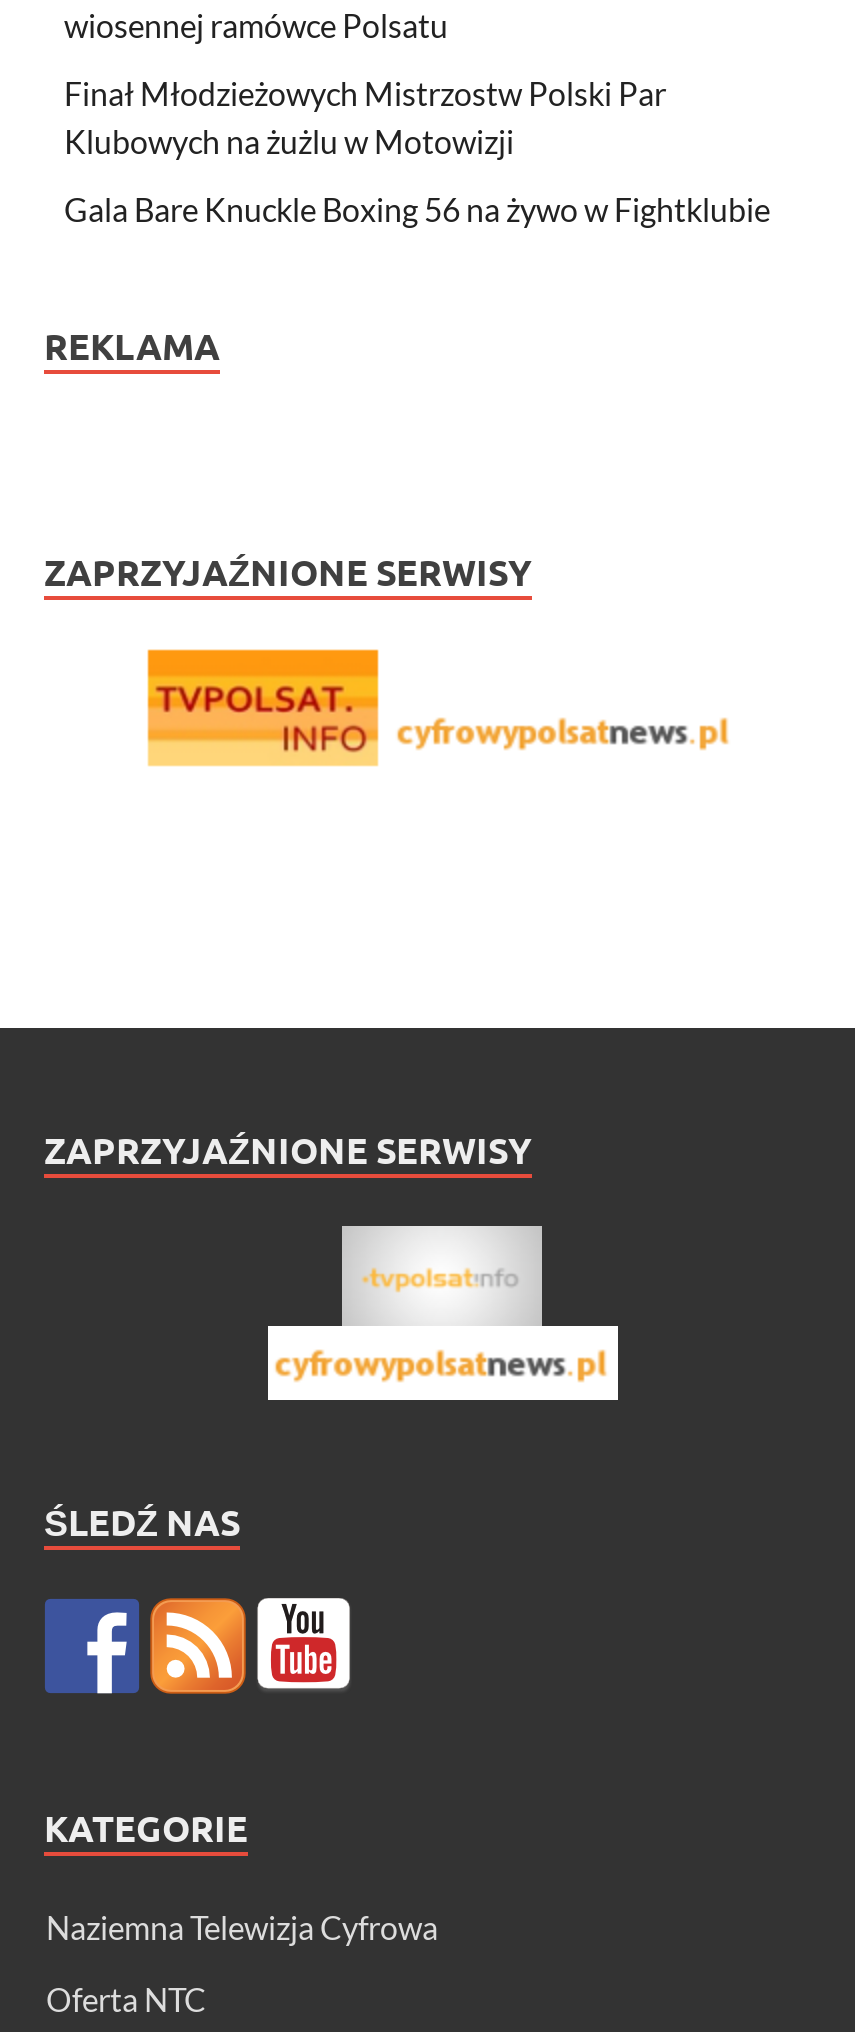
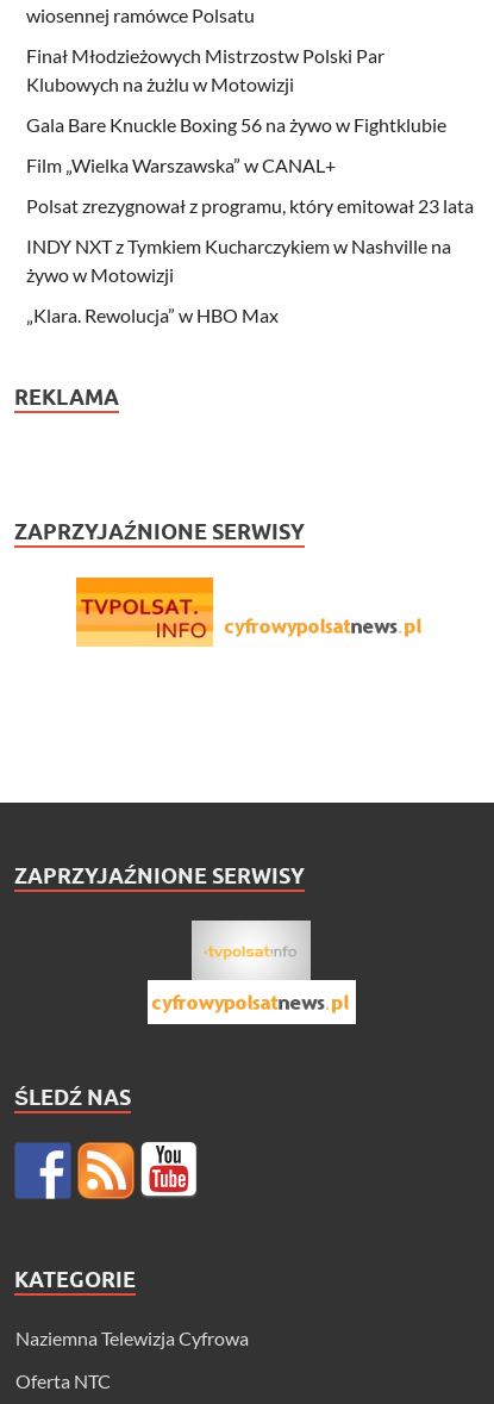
none -> [26,153,474,326] Film „Wielka Warszawska” w CANAL+ | Polsat zrezygnował z programu, który emitował 23 lata | INDY NXT z Tymkiem Kucharczykiem w Nashville na | żywo w Motowizji | „Klara. Rewolucja” w HBO Max

